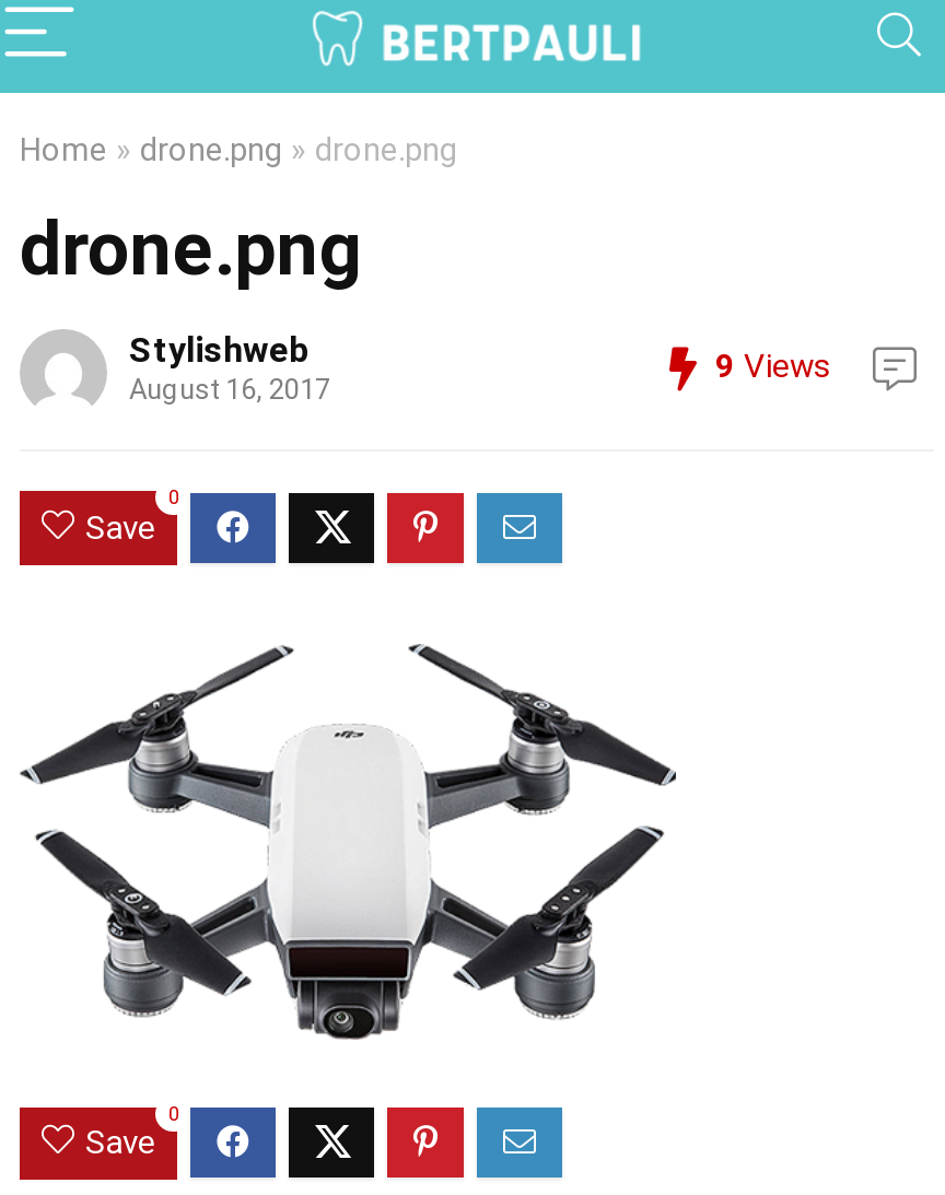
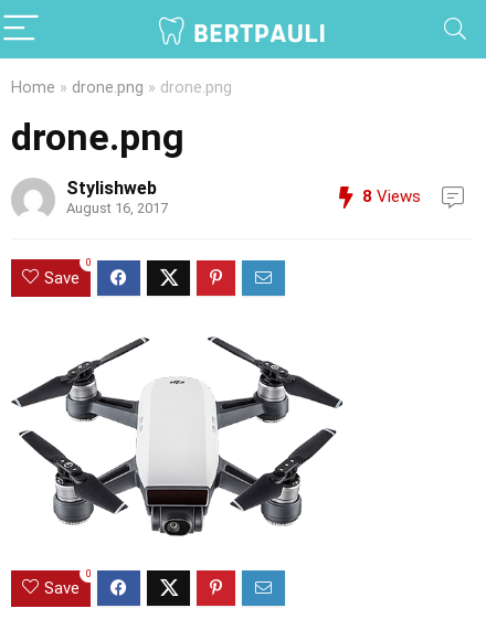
[715,347,831,386] 9 Views -> [362,186,421,206] 8 Views

